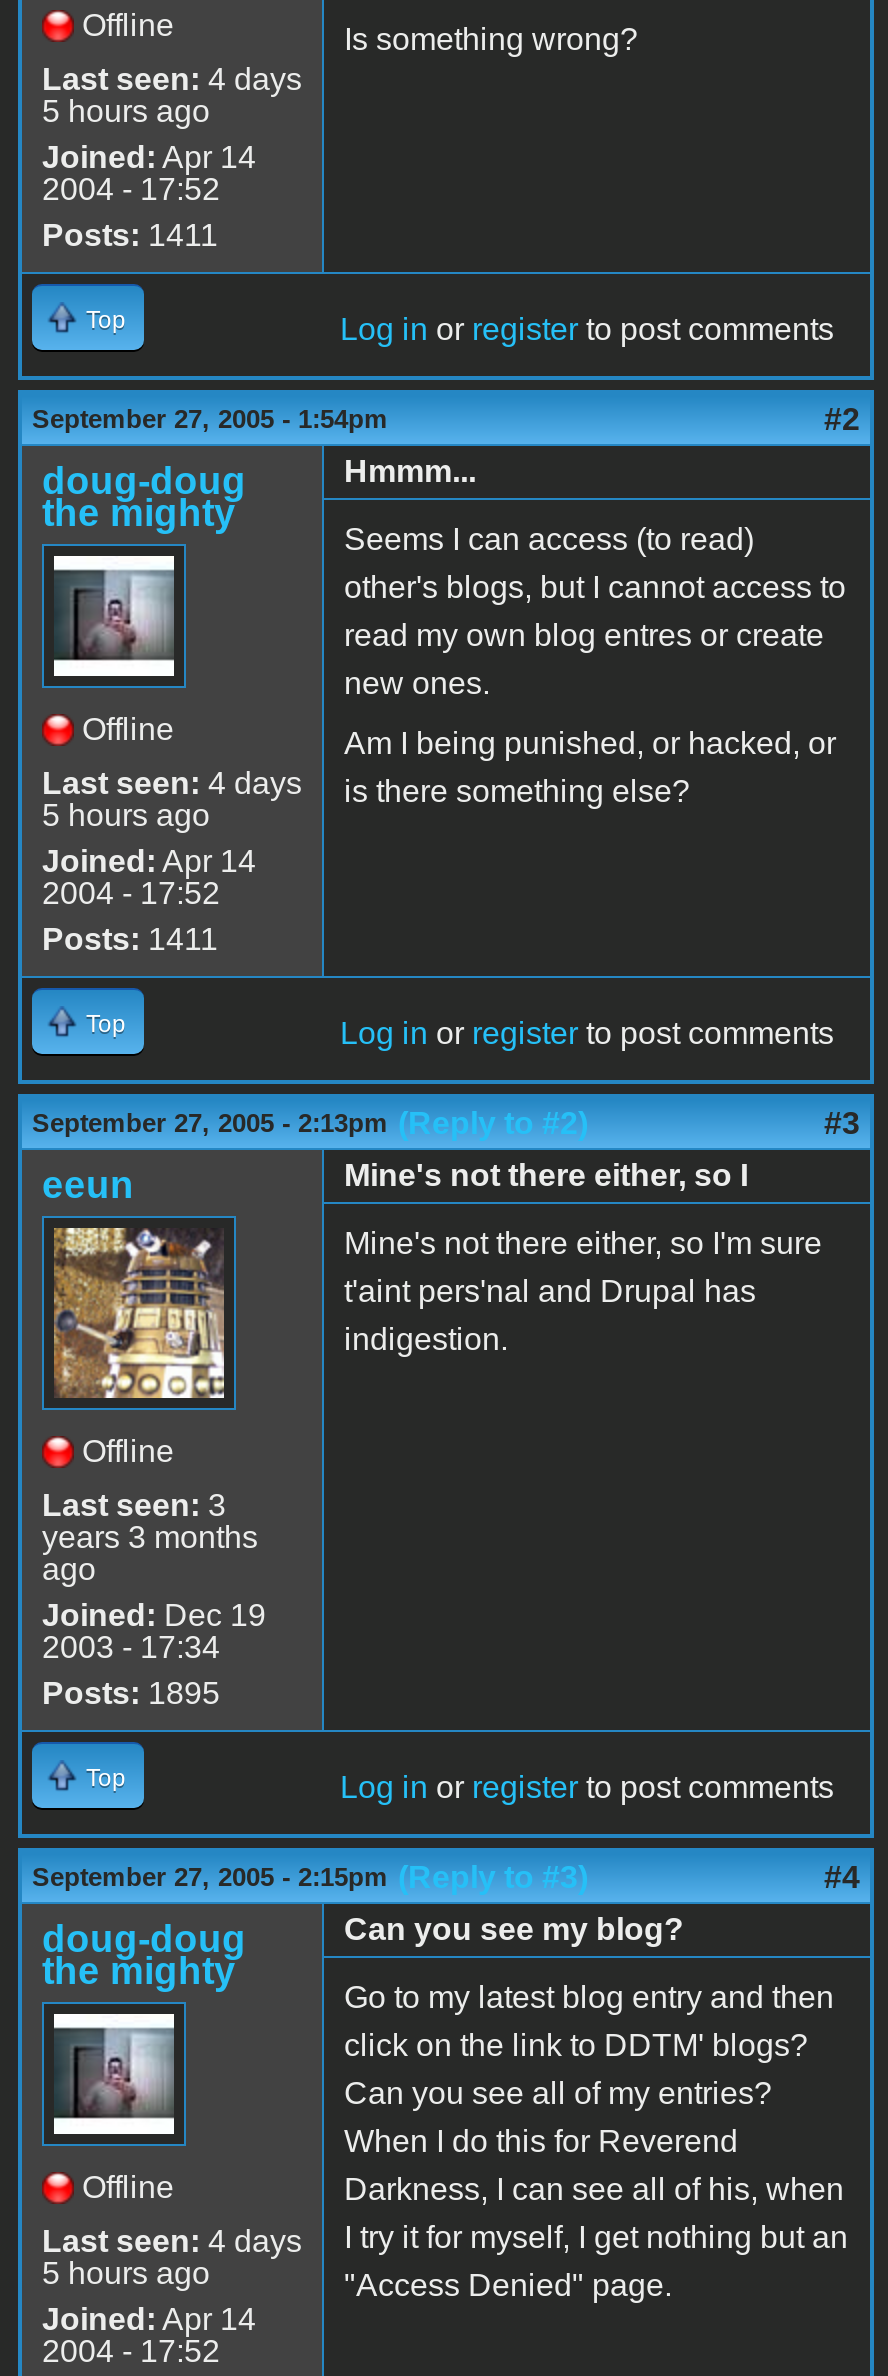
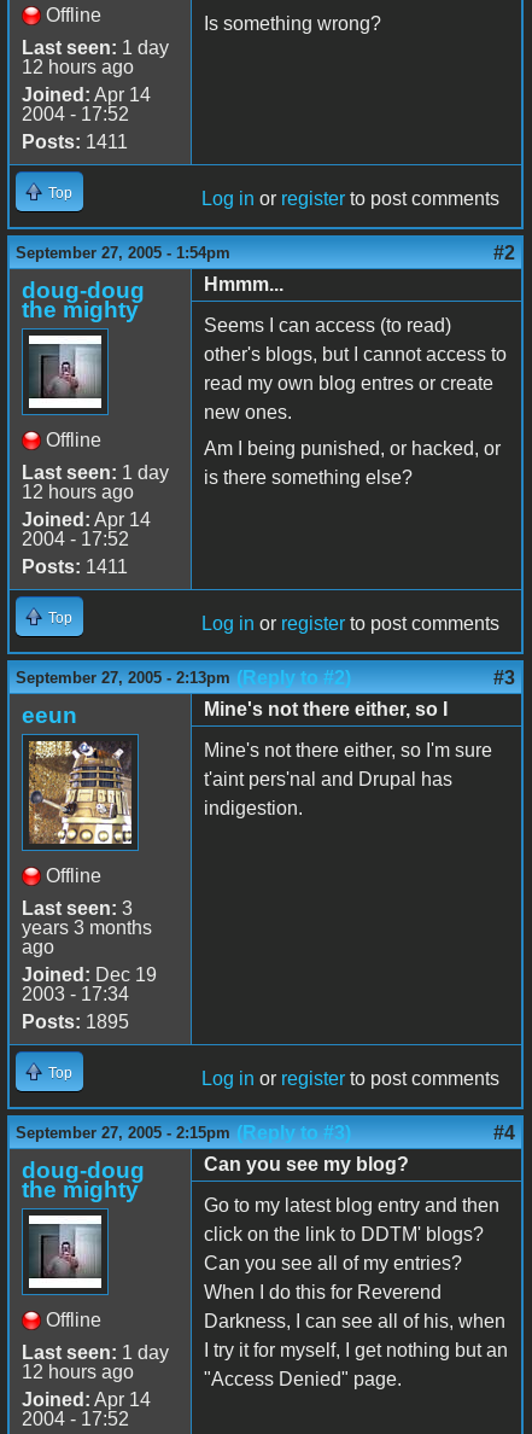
[42,62,302,96] Last seen: 4 days -> [22,37,169,58] Last seen: 1 day
[42,94,210,128] 5 hours ago -> [22,57,134,77] 12 hours ago
[42,766,302,800] Last seen: 4 days -> [22,462,169,483] Last seen: 1 day
[42,798,210,832] 5 hours ago -> [22,482,134,502] 12 hours ago
[42,2224,302,2258] Last seen: 4 days -> [22,1342,169,1363] Last seen: 1 day
[42,2256,210,2290] 5 hours ago -> [22,1361,134,1382] 12 hours ago

